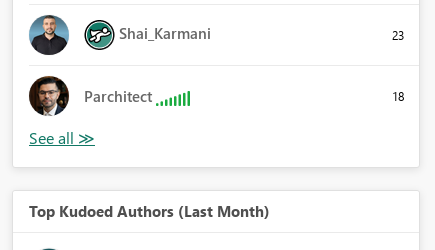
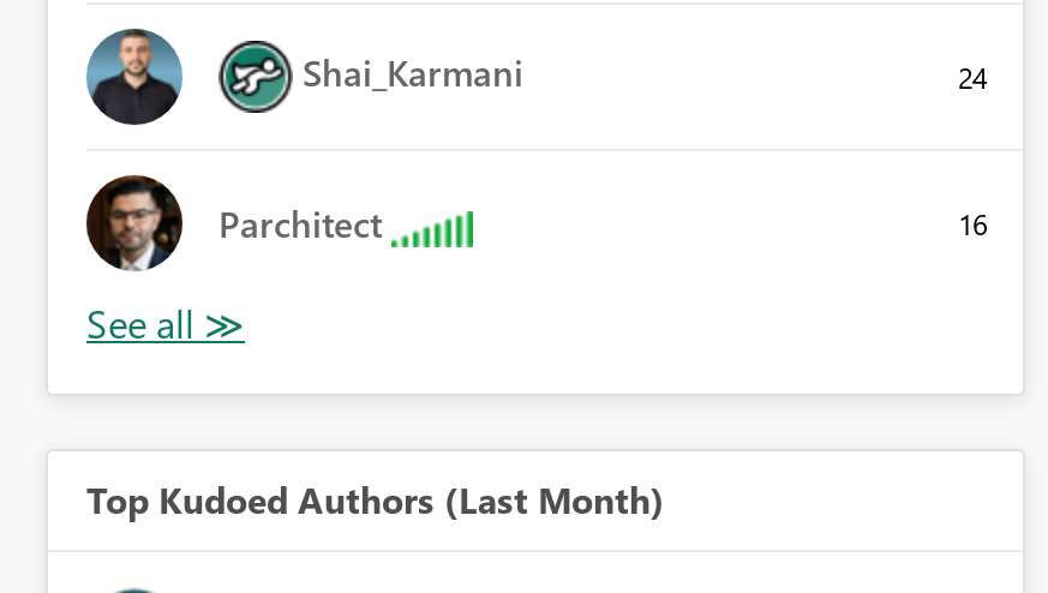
[392,27,404,43] 23 -> [958,58,987,96] 24
[392,88,404,104] 18 -> [958,204,987,243] 16

